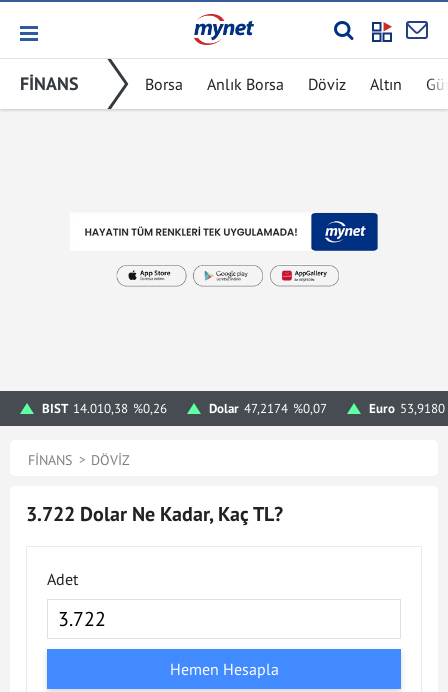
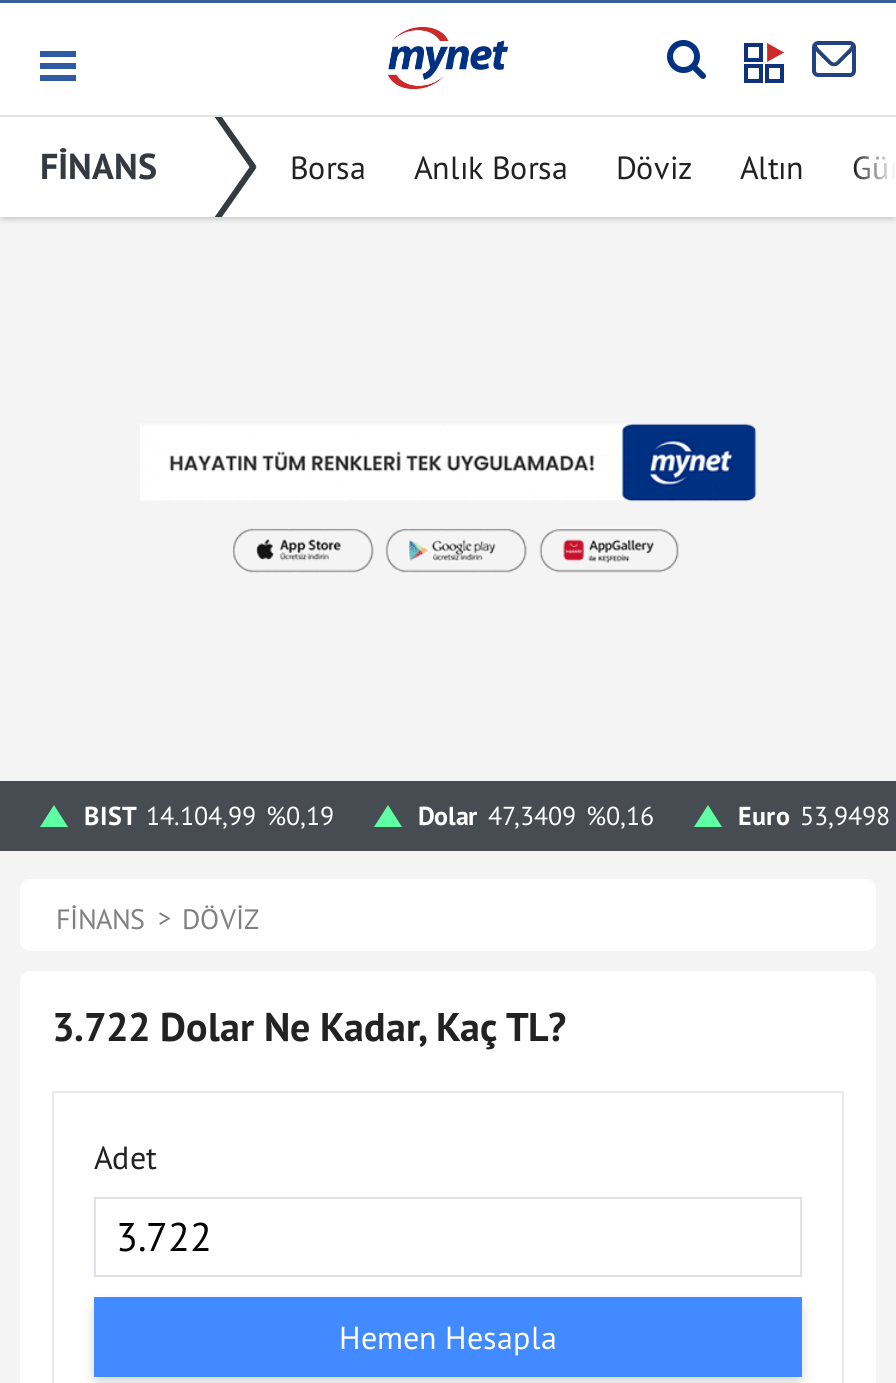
[42,400,167,417] BIST 14.010,38 %0,26 -> [84,799,334,833] BIST 14.104,99 %0,19
[209,400,327,417] Dolar 47,2174 %0,07 -> [418,799,654,833] Dolar 47,3409 %0,16
[369,400,445,417] Euro 53,9180 -> [738,799,890,833] Euro 53,9498

